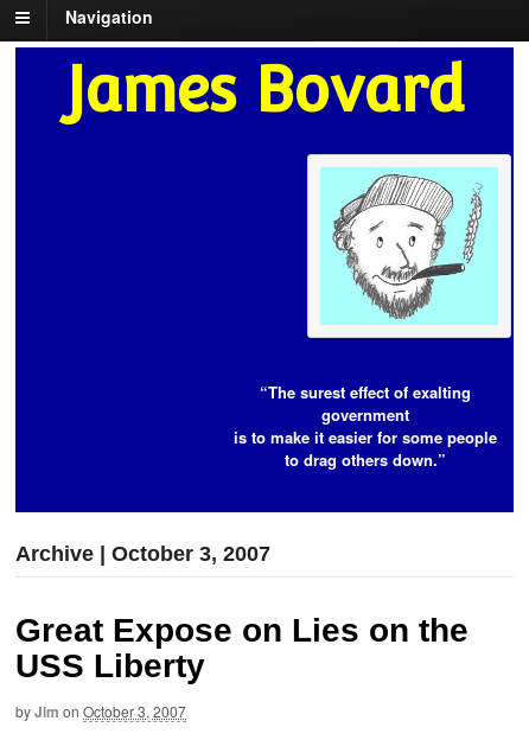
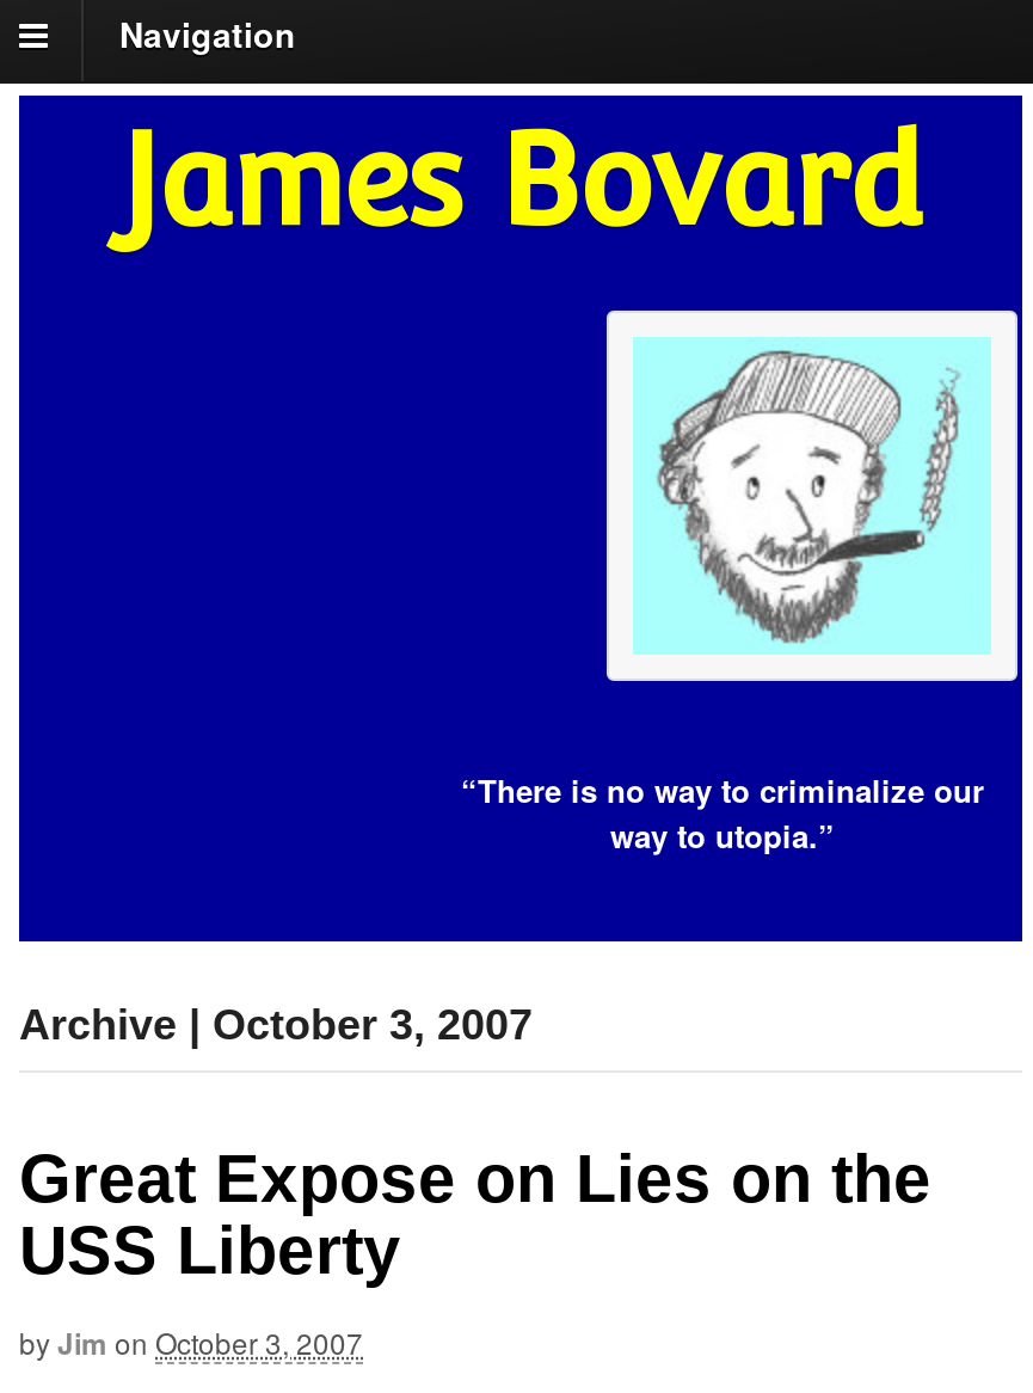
[233,381,496,471] “The surest effect of exalting | government | is to make it easier for some people | to drag others down.” -> [461,768,984,859] “There is no way to criminalize our | way to utopia.”

